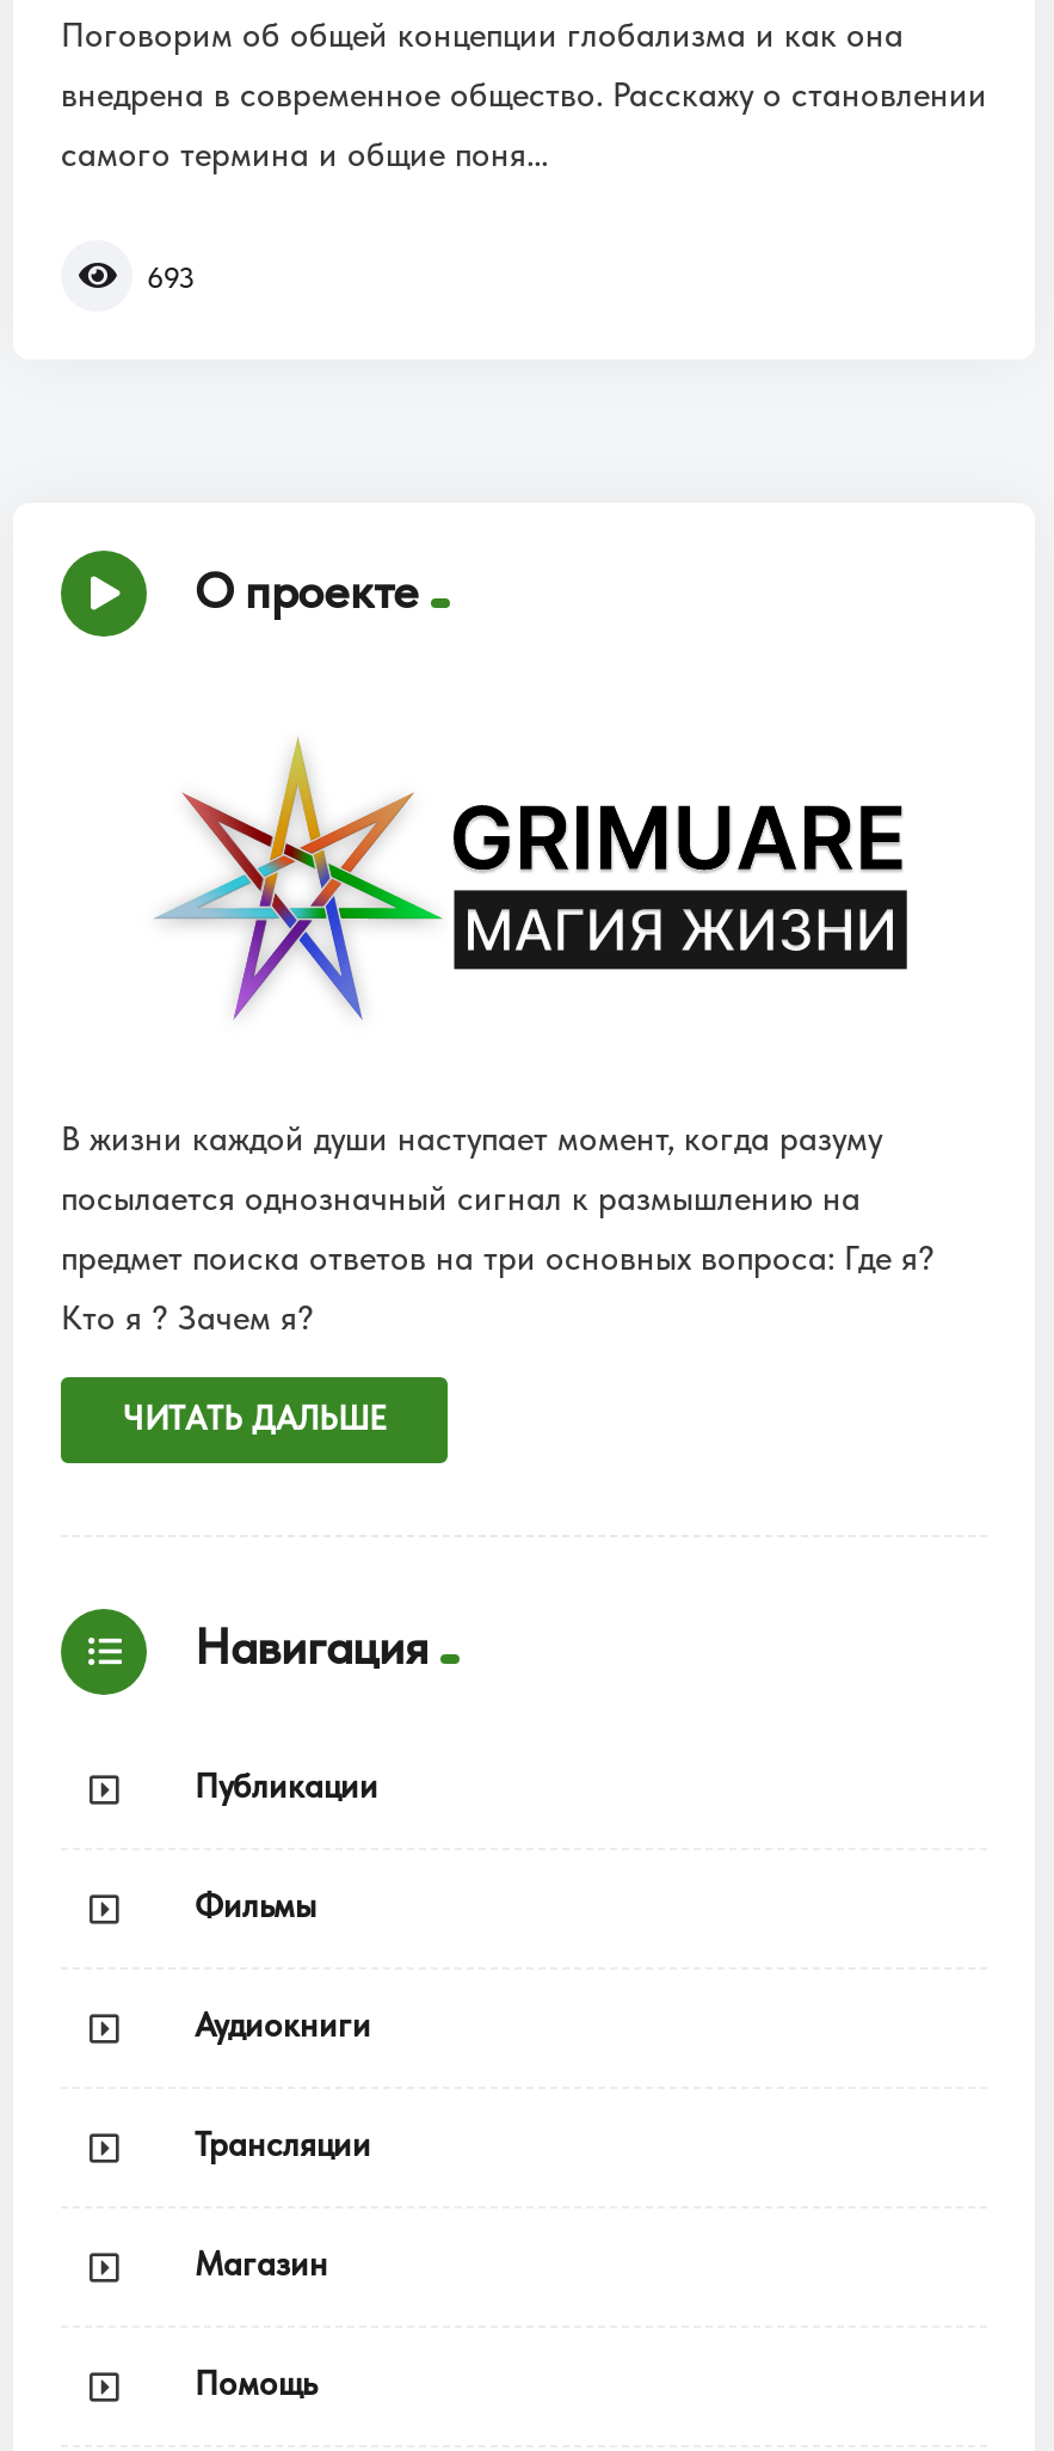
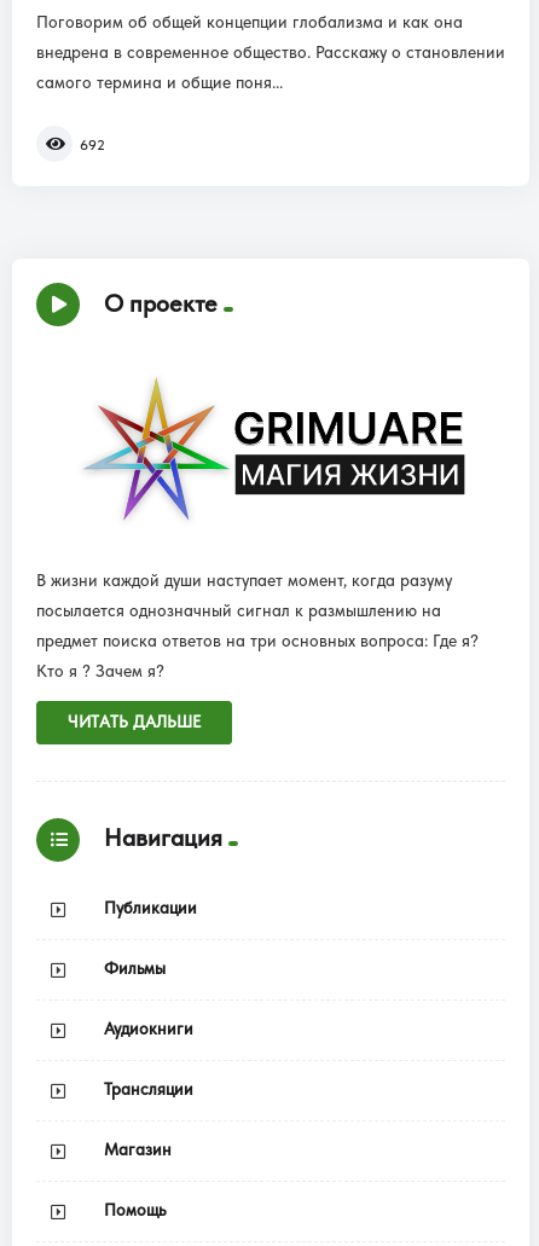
[147,261,195,295] 693 -> [80,136,105,153] 692

